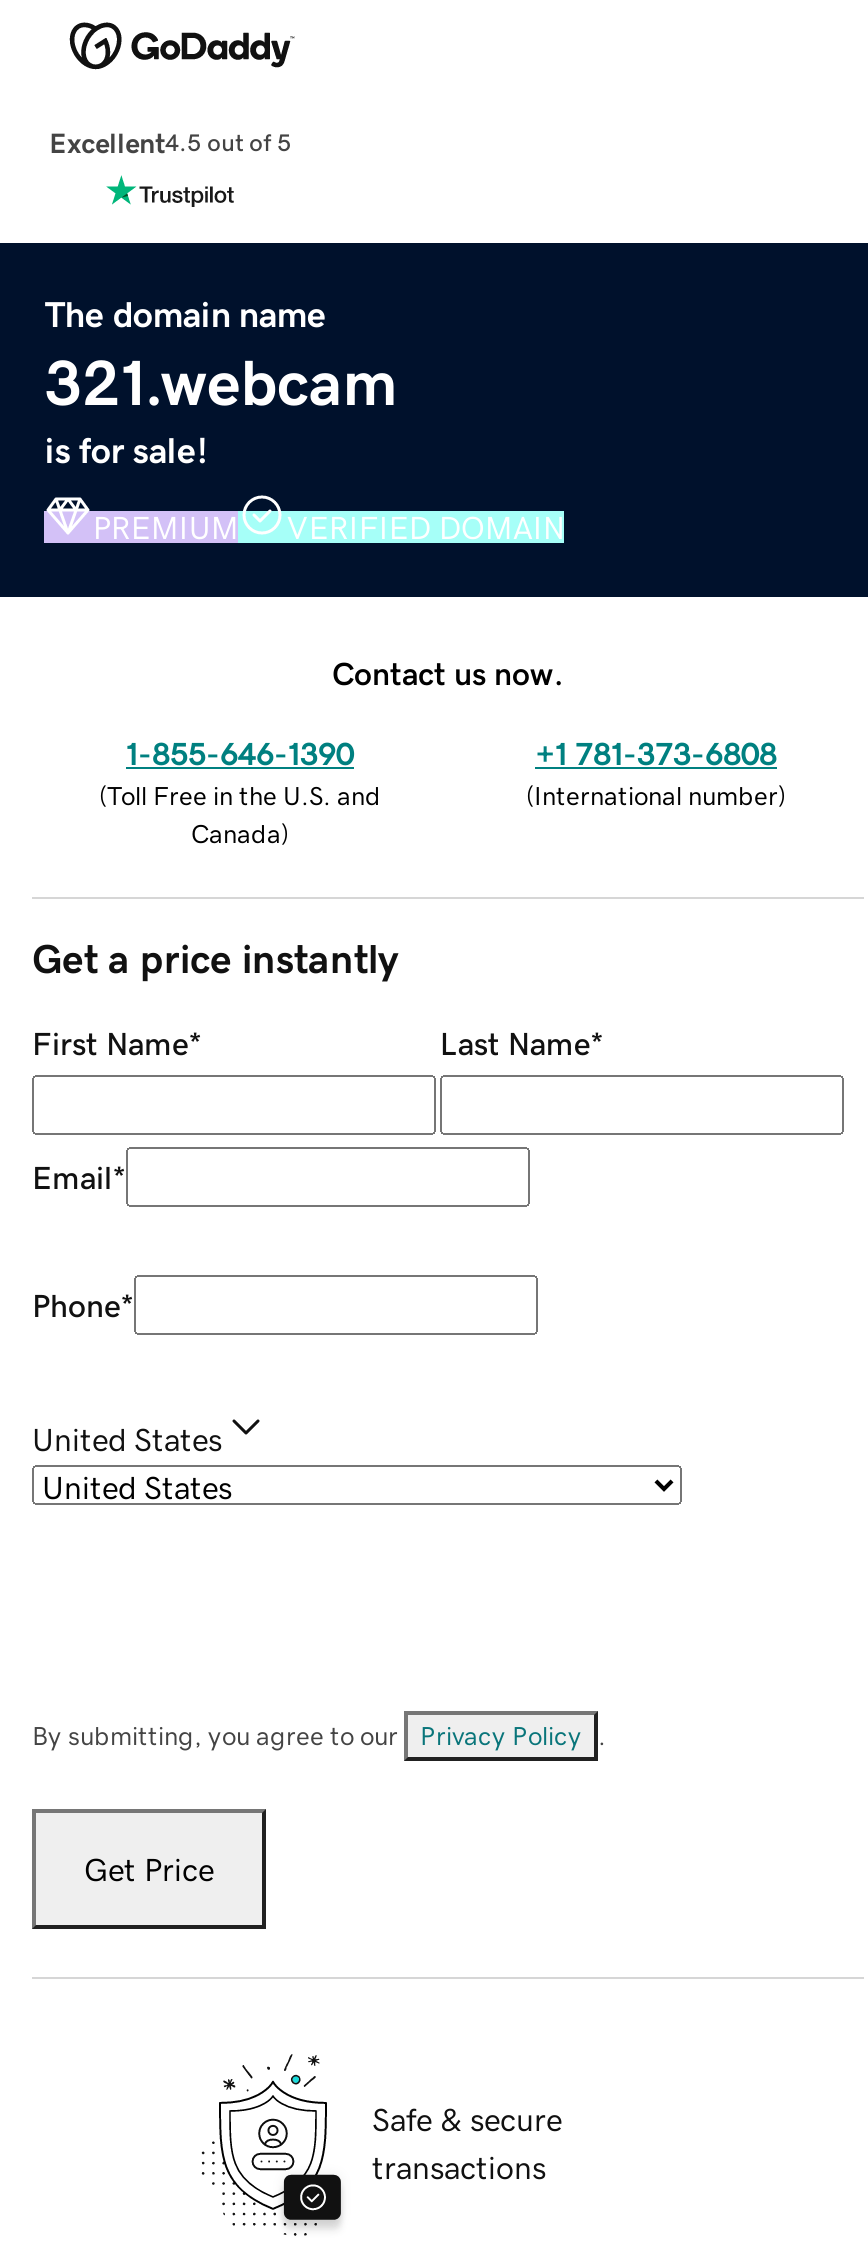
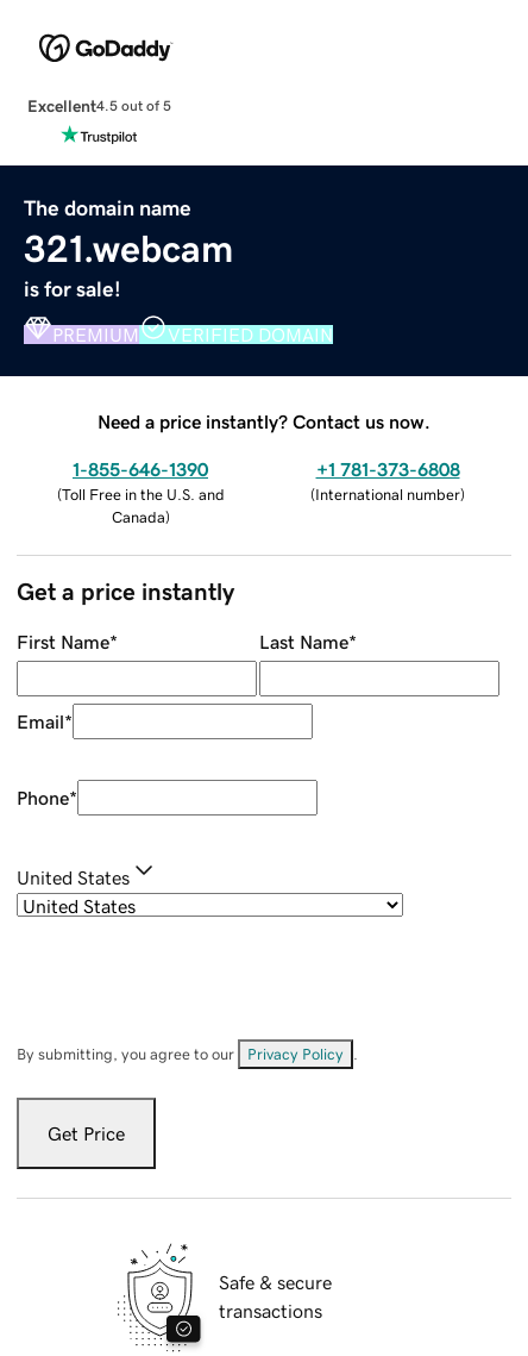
[332,656,564,688] Contact us now. -> [98,411,430,430] Need a price instantly? Contact us now.

